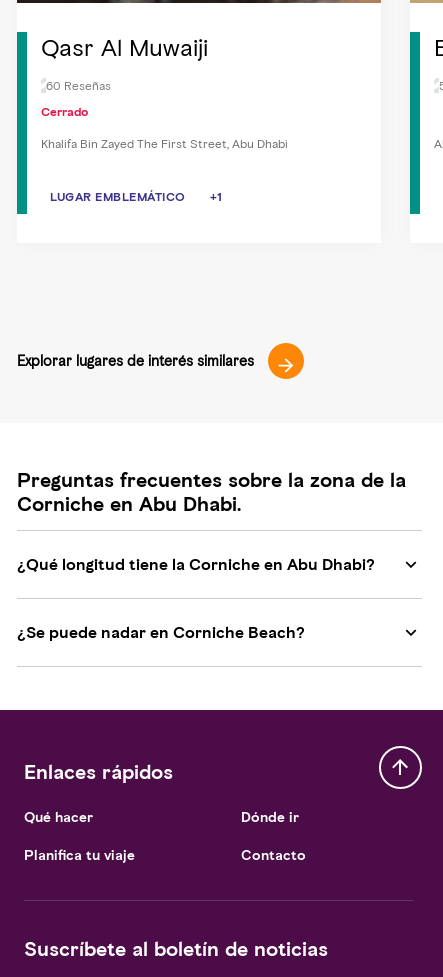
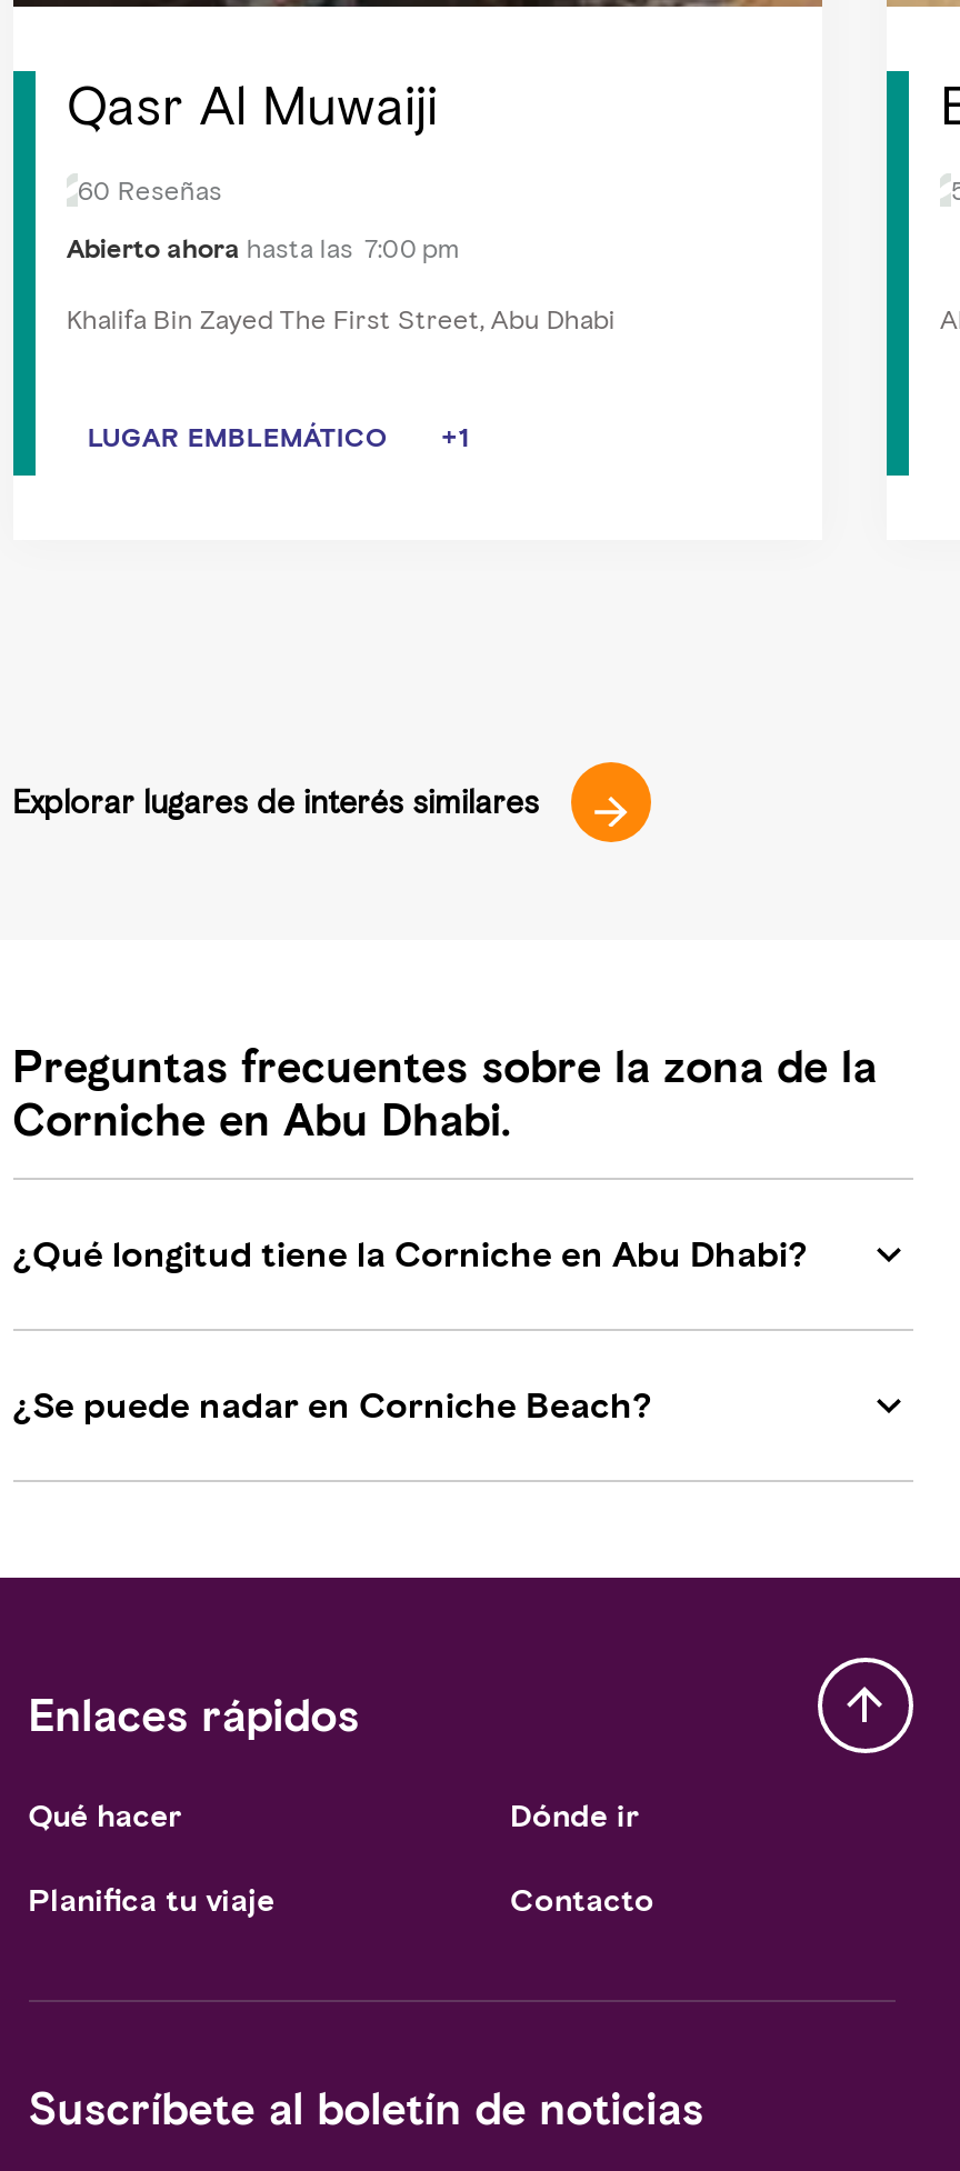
[41,104,88,119] Cerrado -> [66,231,460,265] Abierto ahora hasta las 7:00 pm

